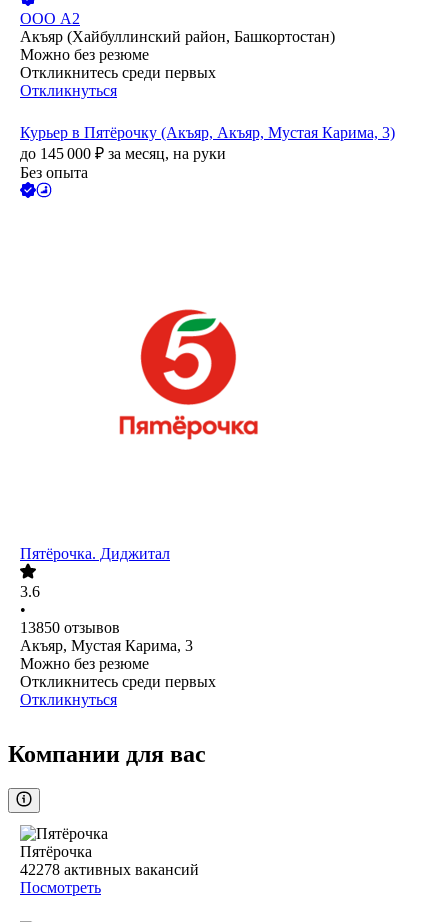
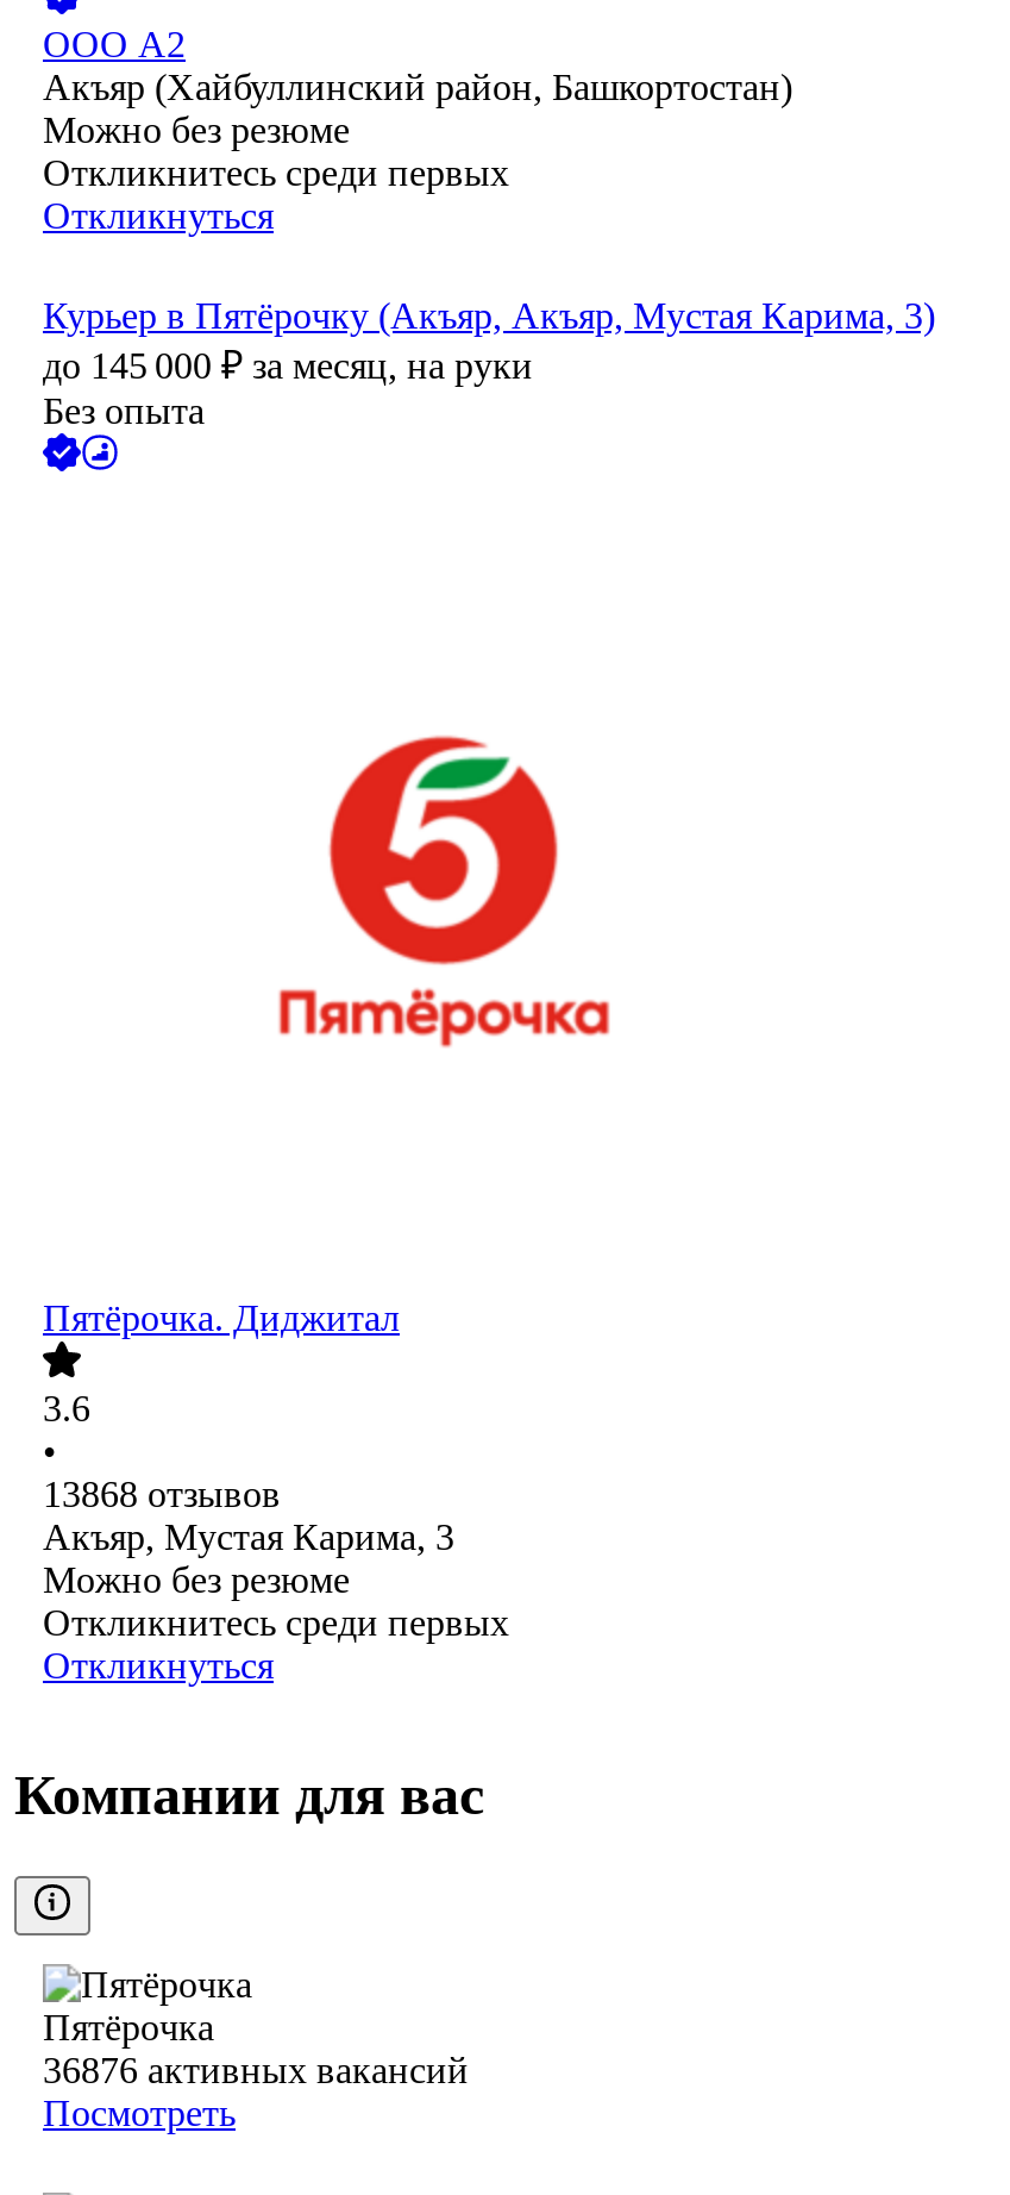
[20,619,120,636] 13850 отзывов -> [43,1475,281,1515] 13868 отзывов
[20,861,199,878] 42278 активных вакансий -> [43,2050,469,2091] 36876 активных вакансий

